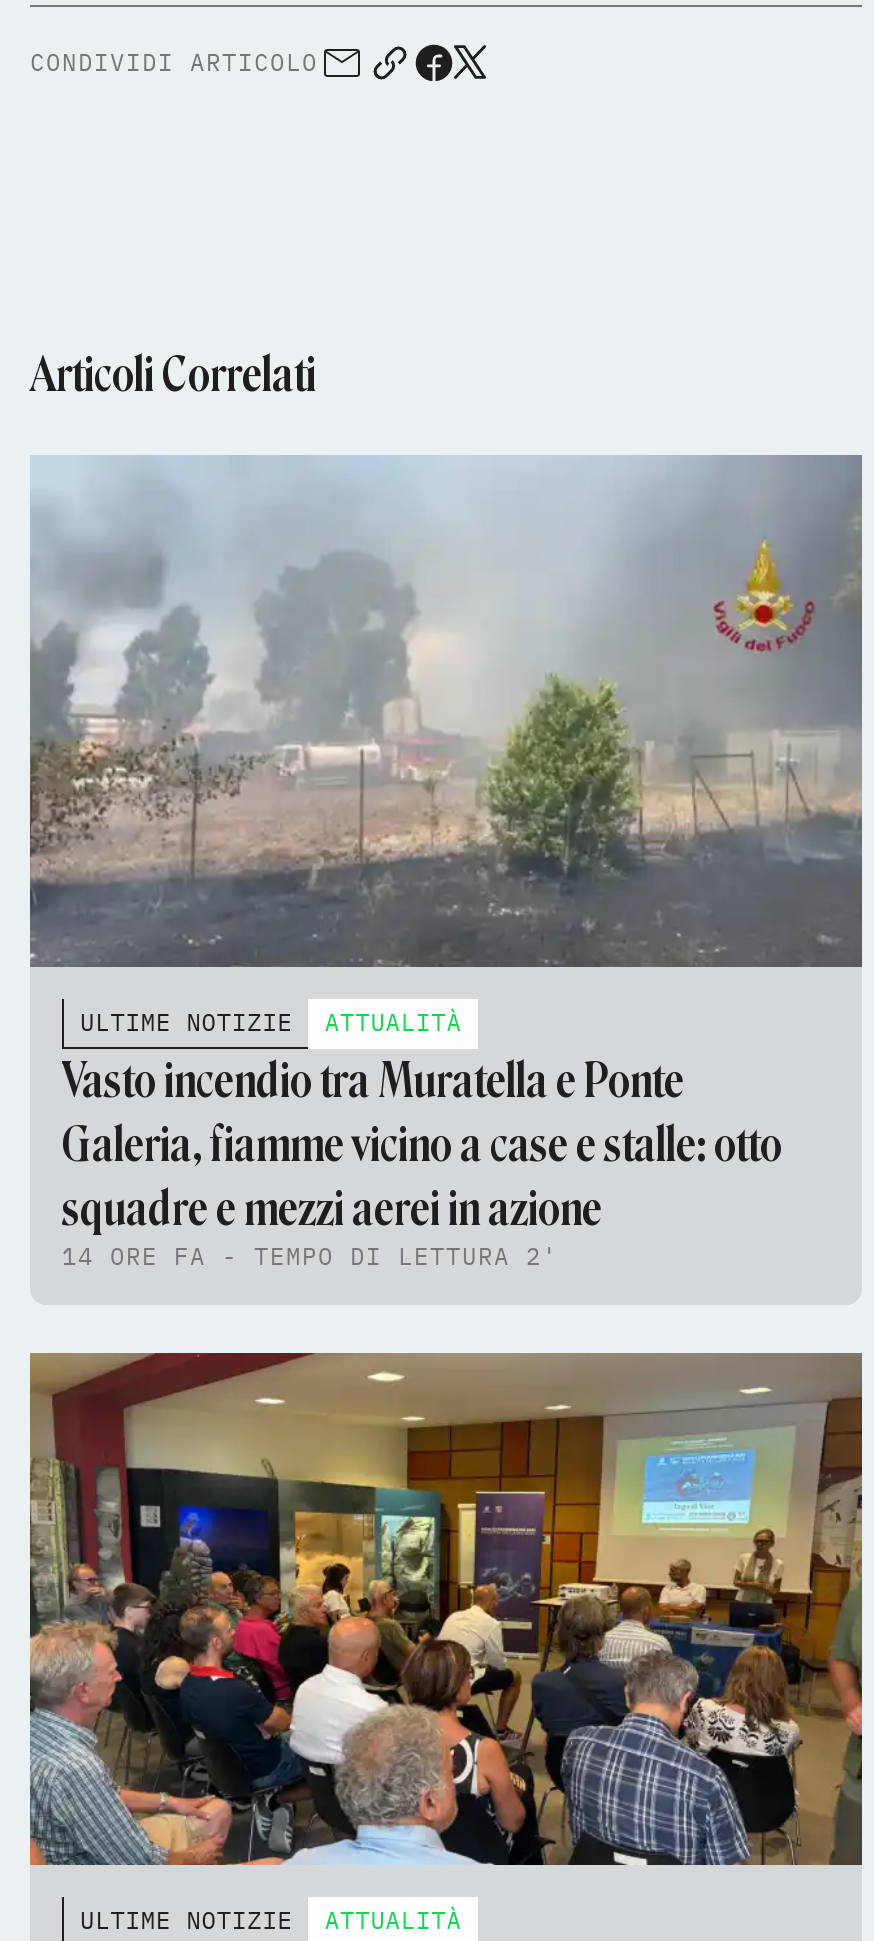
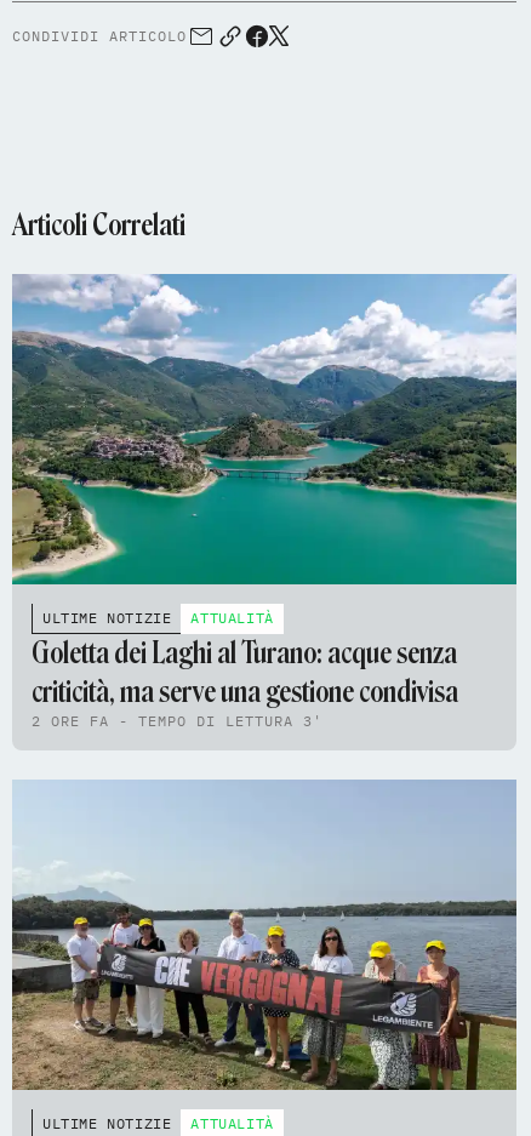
[30,455,864,969] [image] -> [12,274,516,586] [image]
[62,1050,782,1270] Vasto incendio tra Muratella e Ponte | Galeria, fiamme vicino a case e stalle: otto | squadre e mezzi aerei in azione | 14 ORE FA - TEMPO DI LETTURA 2' -> [32,635,458,729] Goletta dei Laghi al Turano: acque senza | criticità, ma serve una gestione condivisa | 2 ORE FA - TEMPO DI LETTURA 3'
[28,1351,864,1867] [image] -> [12,781,516,1091] [image]

